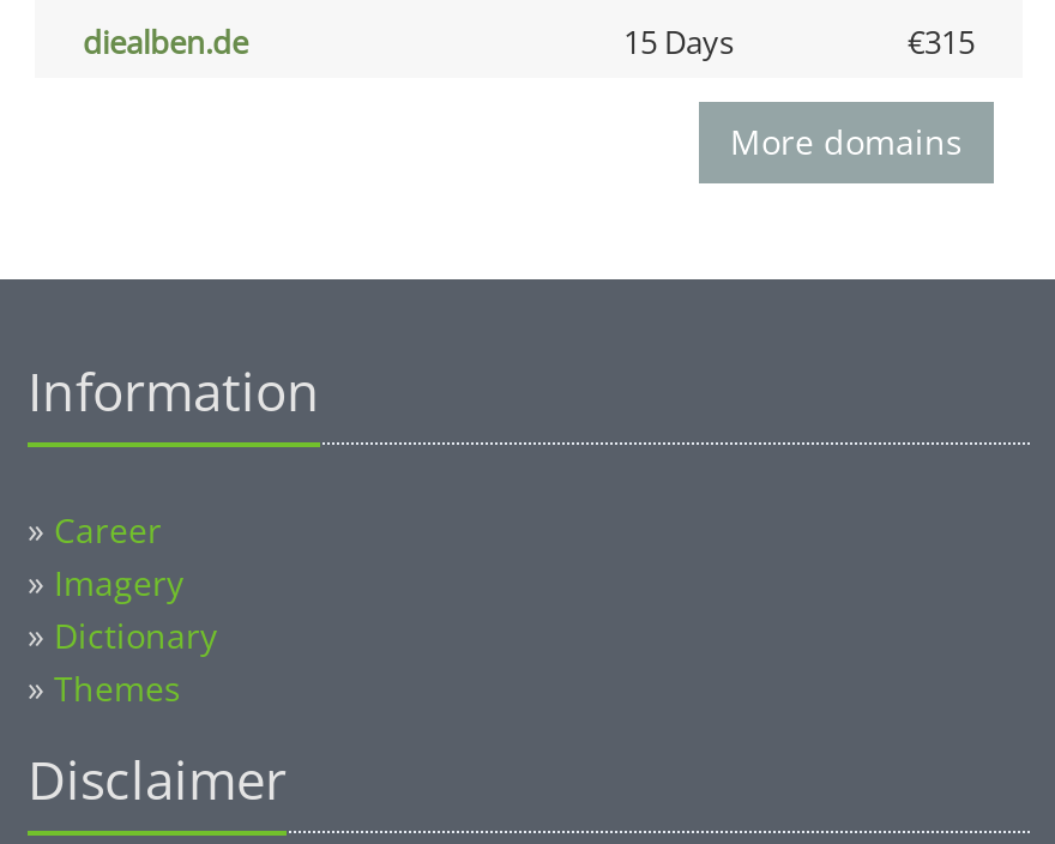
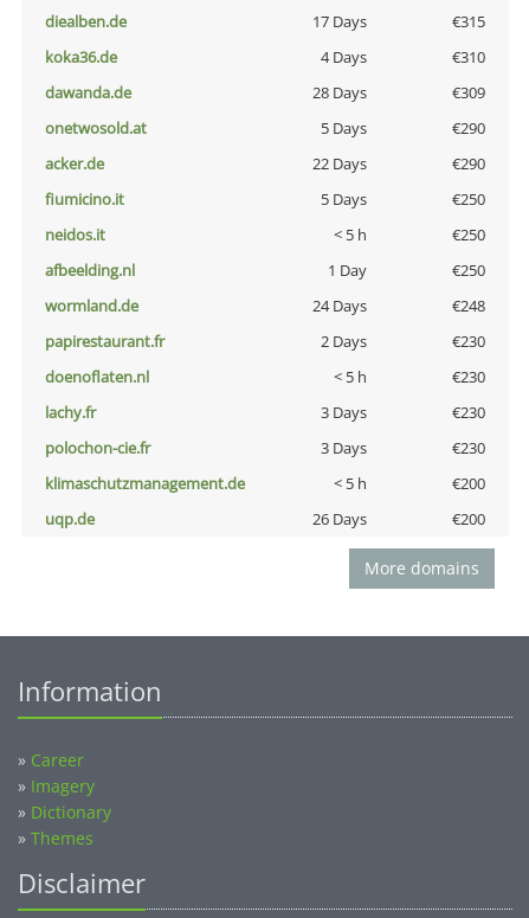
[623,20,734,64] 15 Days -> [312,11,366,32] 17 Days
none -> [45,46,485,529] koka36.de | 4 Days | €310 | dawanda.de | 28 Days | €309 | onetwosold.at | 5 Days | €290 | acker.de | 22 Days | €290 | fiumicino.it | 5 Days | €250 | neidos.it | < 5 h | €250 | afbeelding.nl | 1 Day | €250 | wormland.de | 24 Days | €248 | papirestaurant.fr | 2 Days | €230 | doenoflaten.nl | < 5 h | €230 | lachy.fr | 3 Days | €230 | polochon-cie.fr | 3 Days | €230 | klimaschutzmanagement.de | < 5 h | €200 | uqp.de | 26 Days | €200

